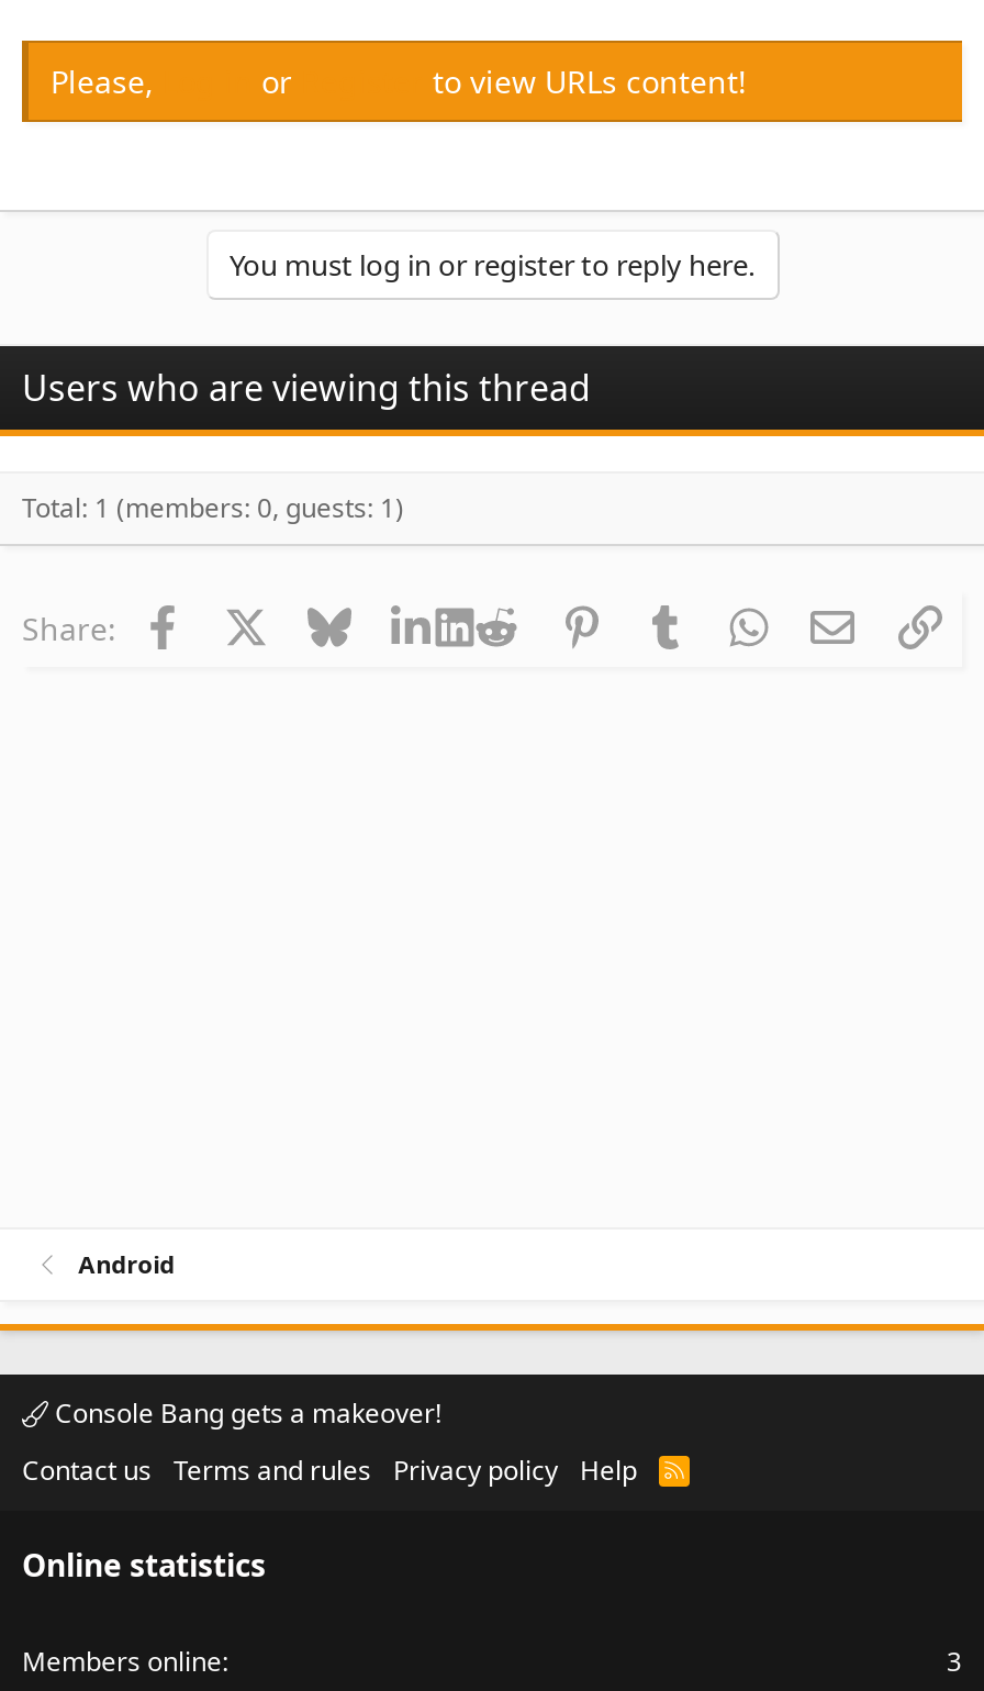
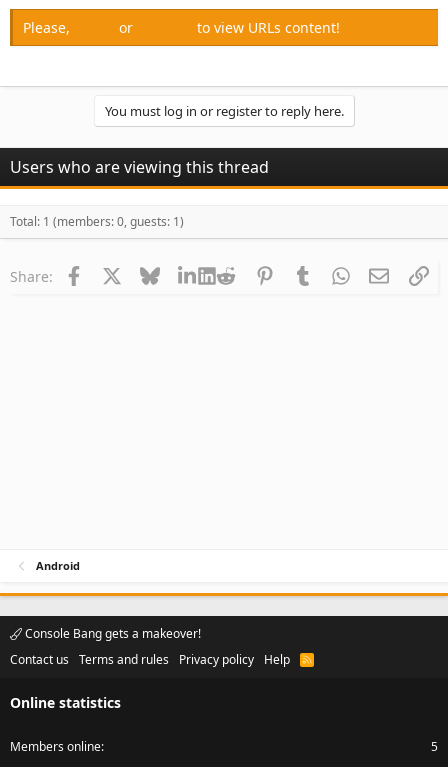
[947,1643,962,1680] 3 -> [431,738,438,755] 5

